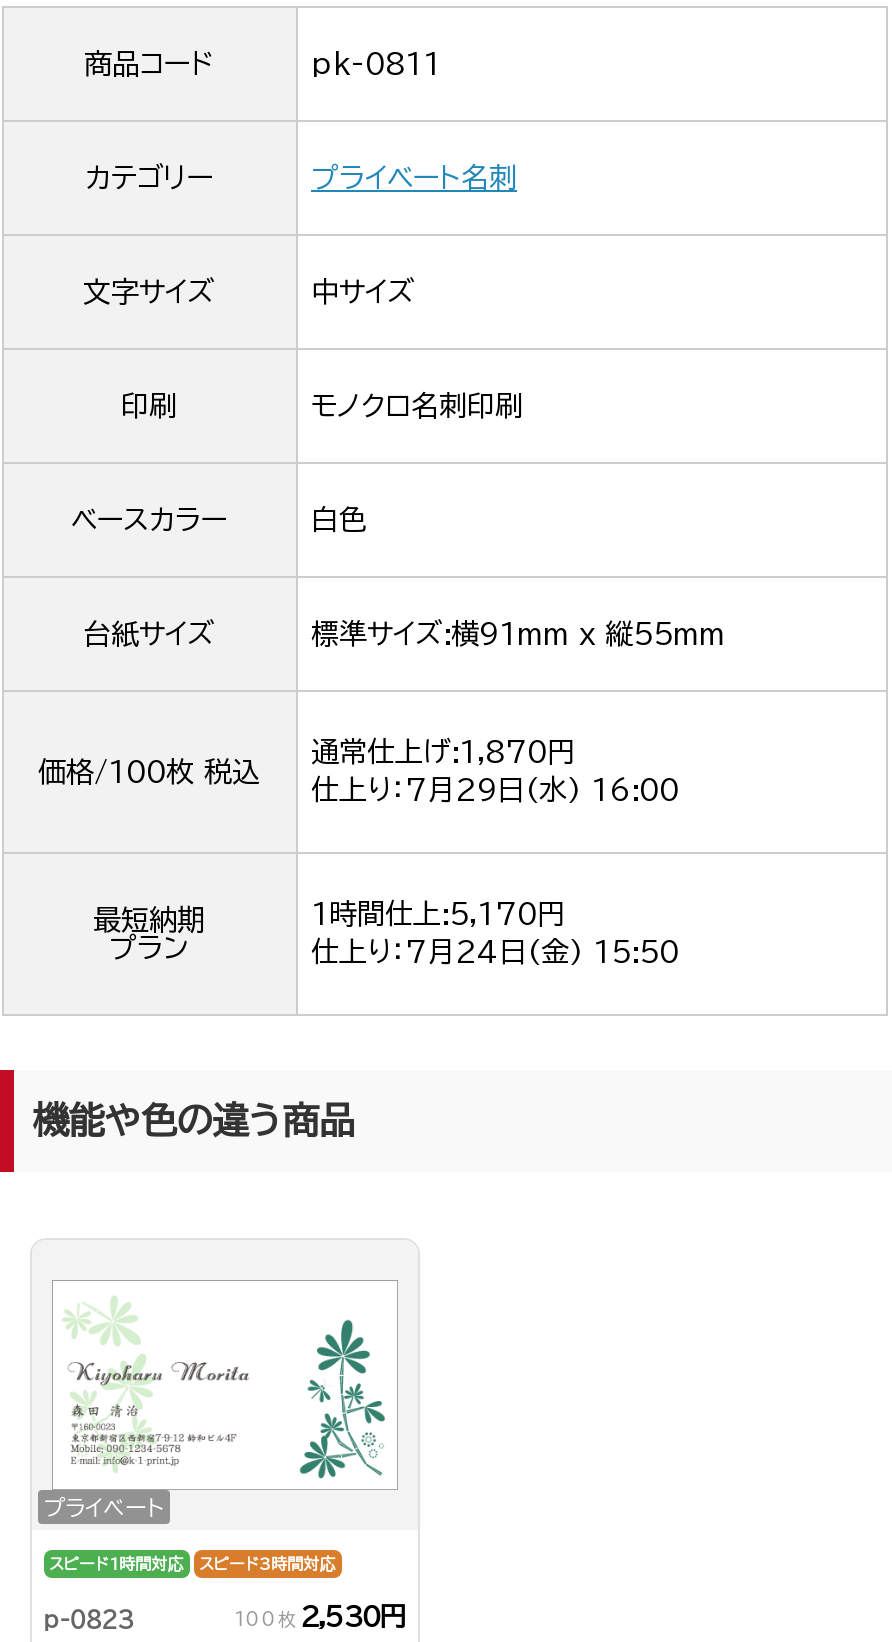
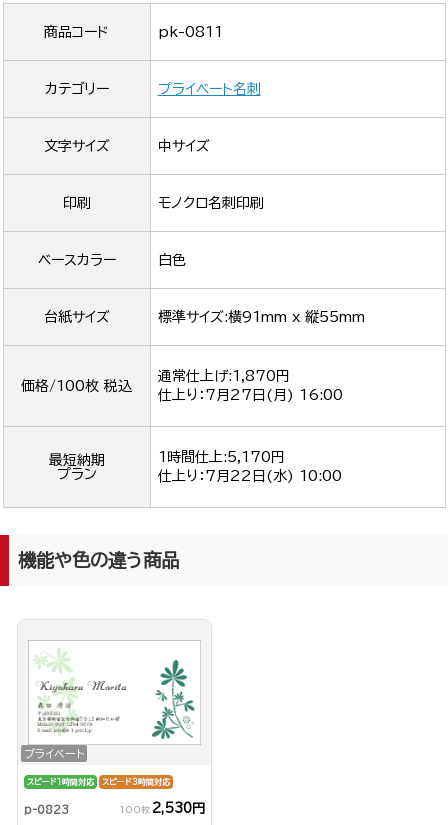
[311,776,679,804] 仕上り：7月29日(水) 16:00 -> [157,388,342,402] 仕上り：7月27日(月) 16:00
[311,938,679,966] 仕上り：7月24日(金) 15:50 -> [157,469,341,483] 仕上り：7月22日(水) 10:00

